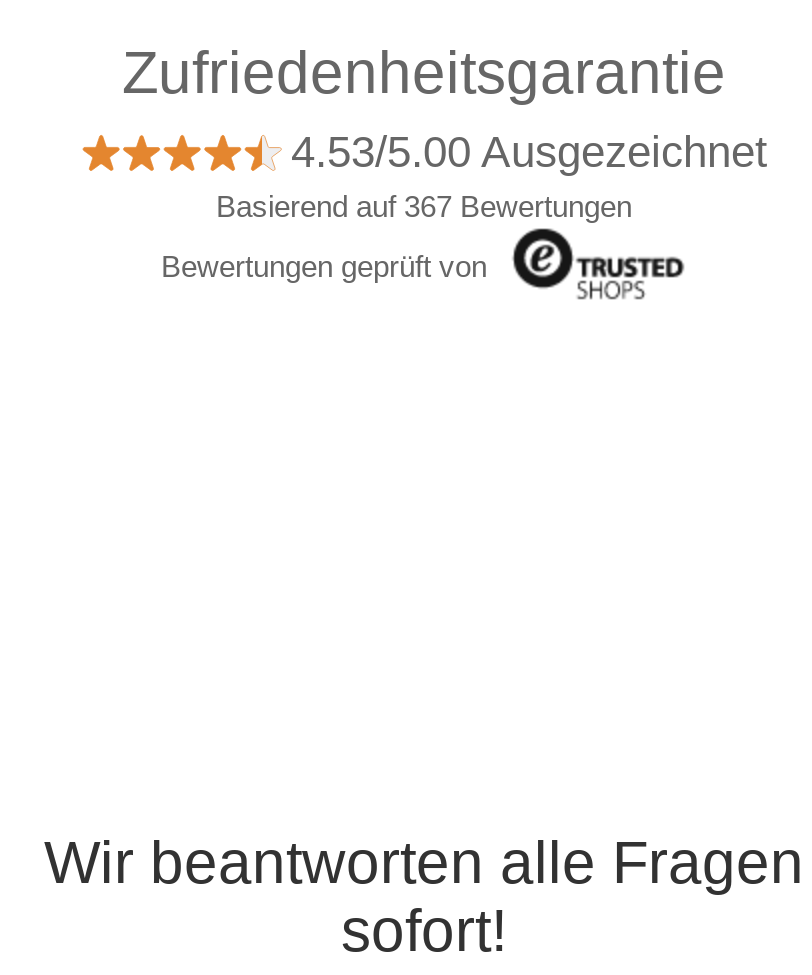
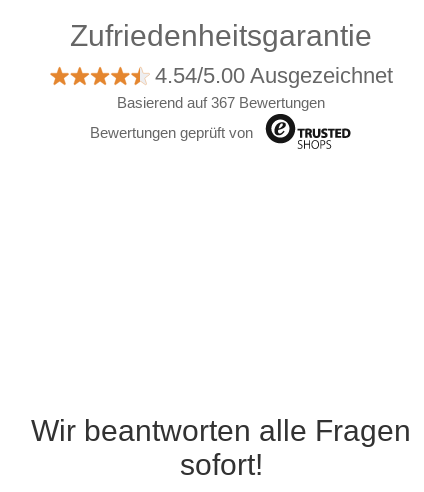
[291,128,767,178] 4.53/5.00 Ausgezeichnet -> [154,63,392,88] 4.54/5.00 Ausgezeichnet

